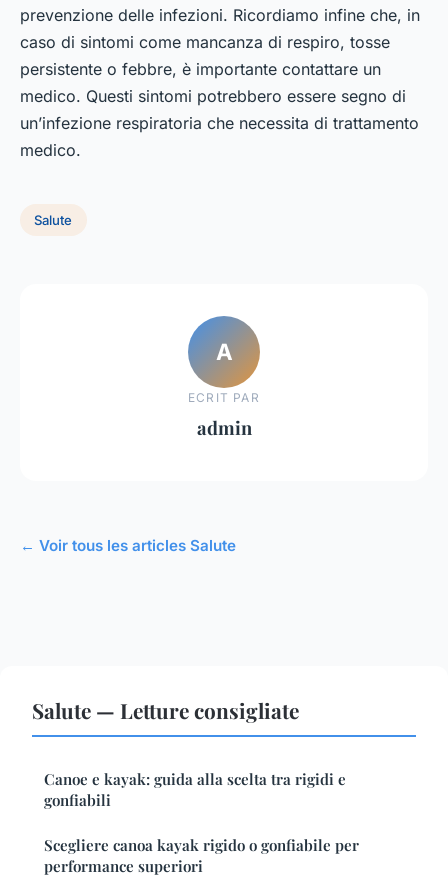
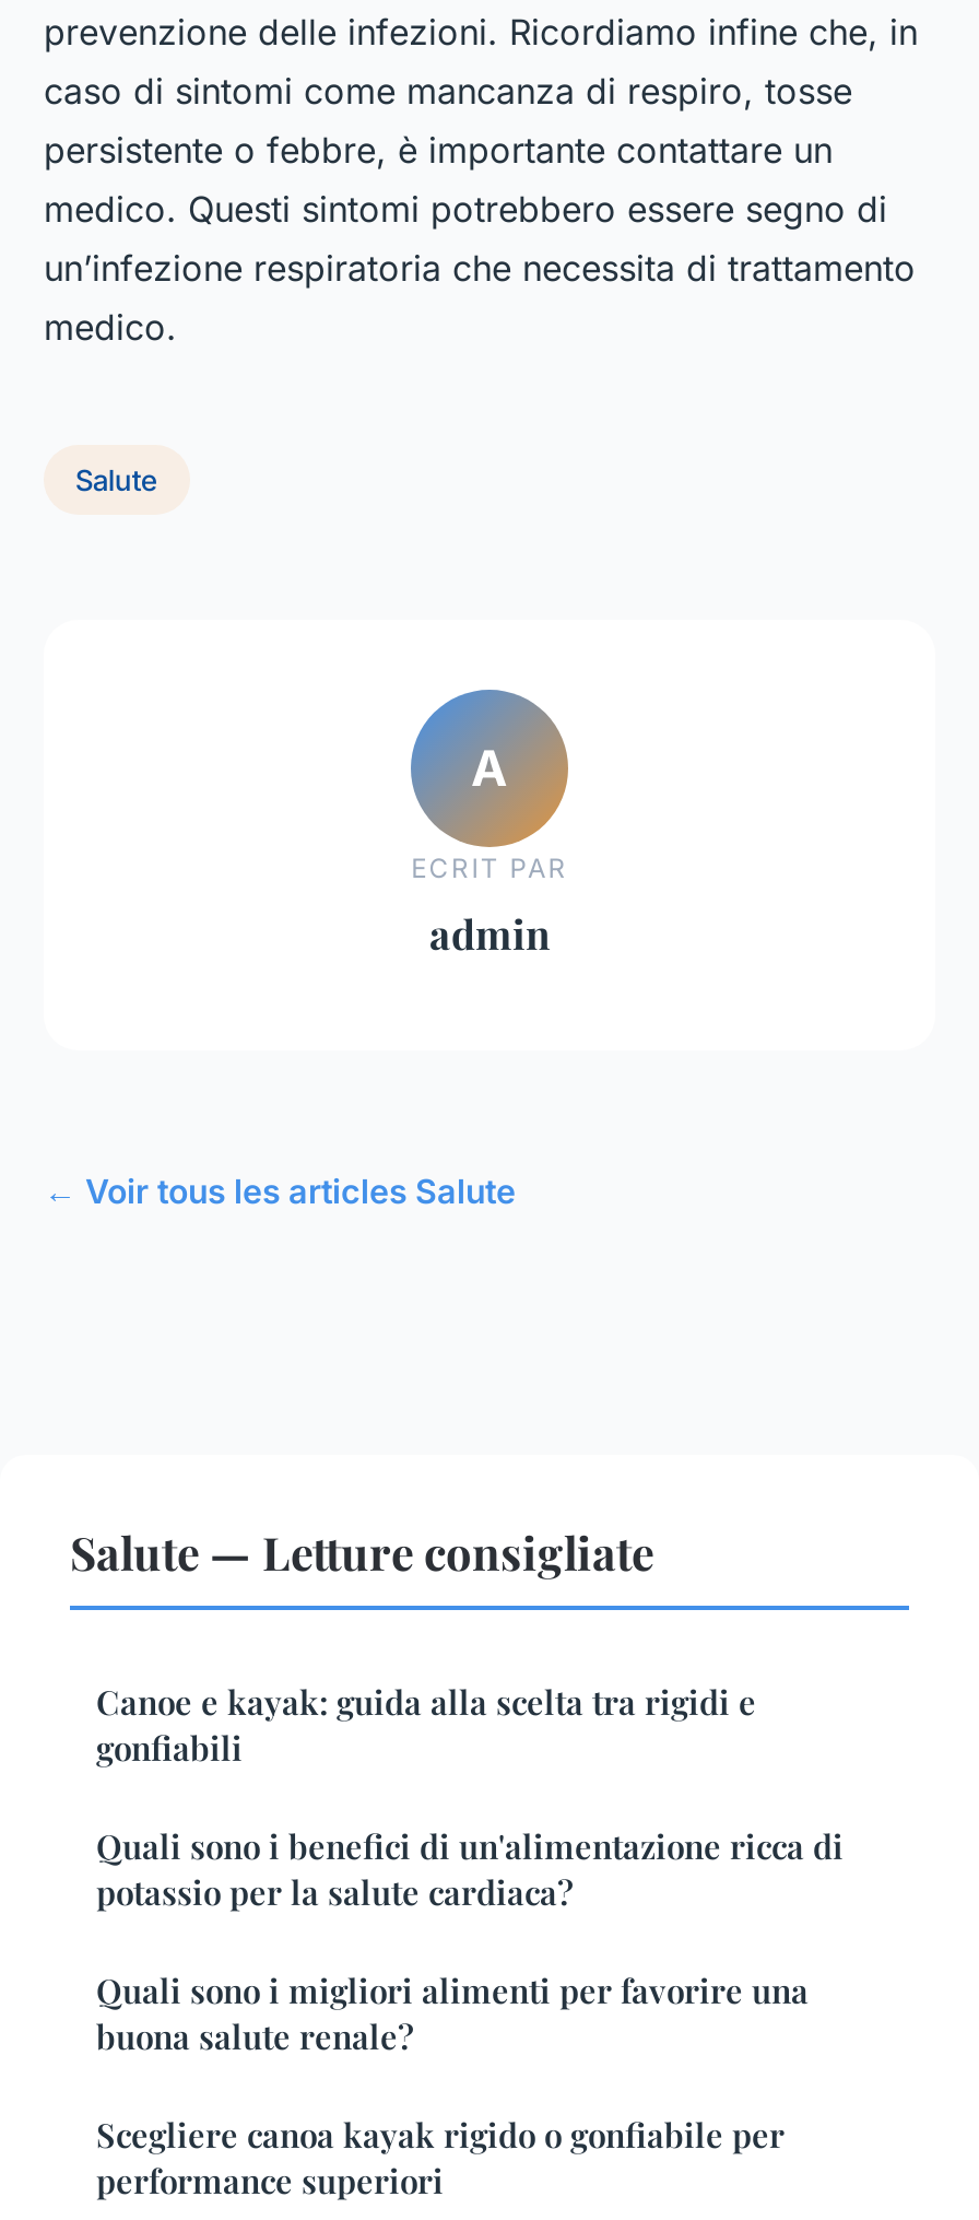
none -> [96,1825,844,2059] Quali sono i benefici di un'alimentazione ricca di | potassio per la salute cardiaca? | Quali sono i migliori alimenti per favorire una | buona salute renale?

